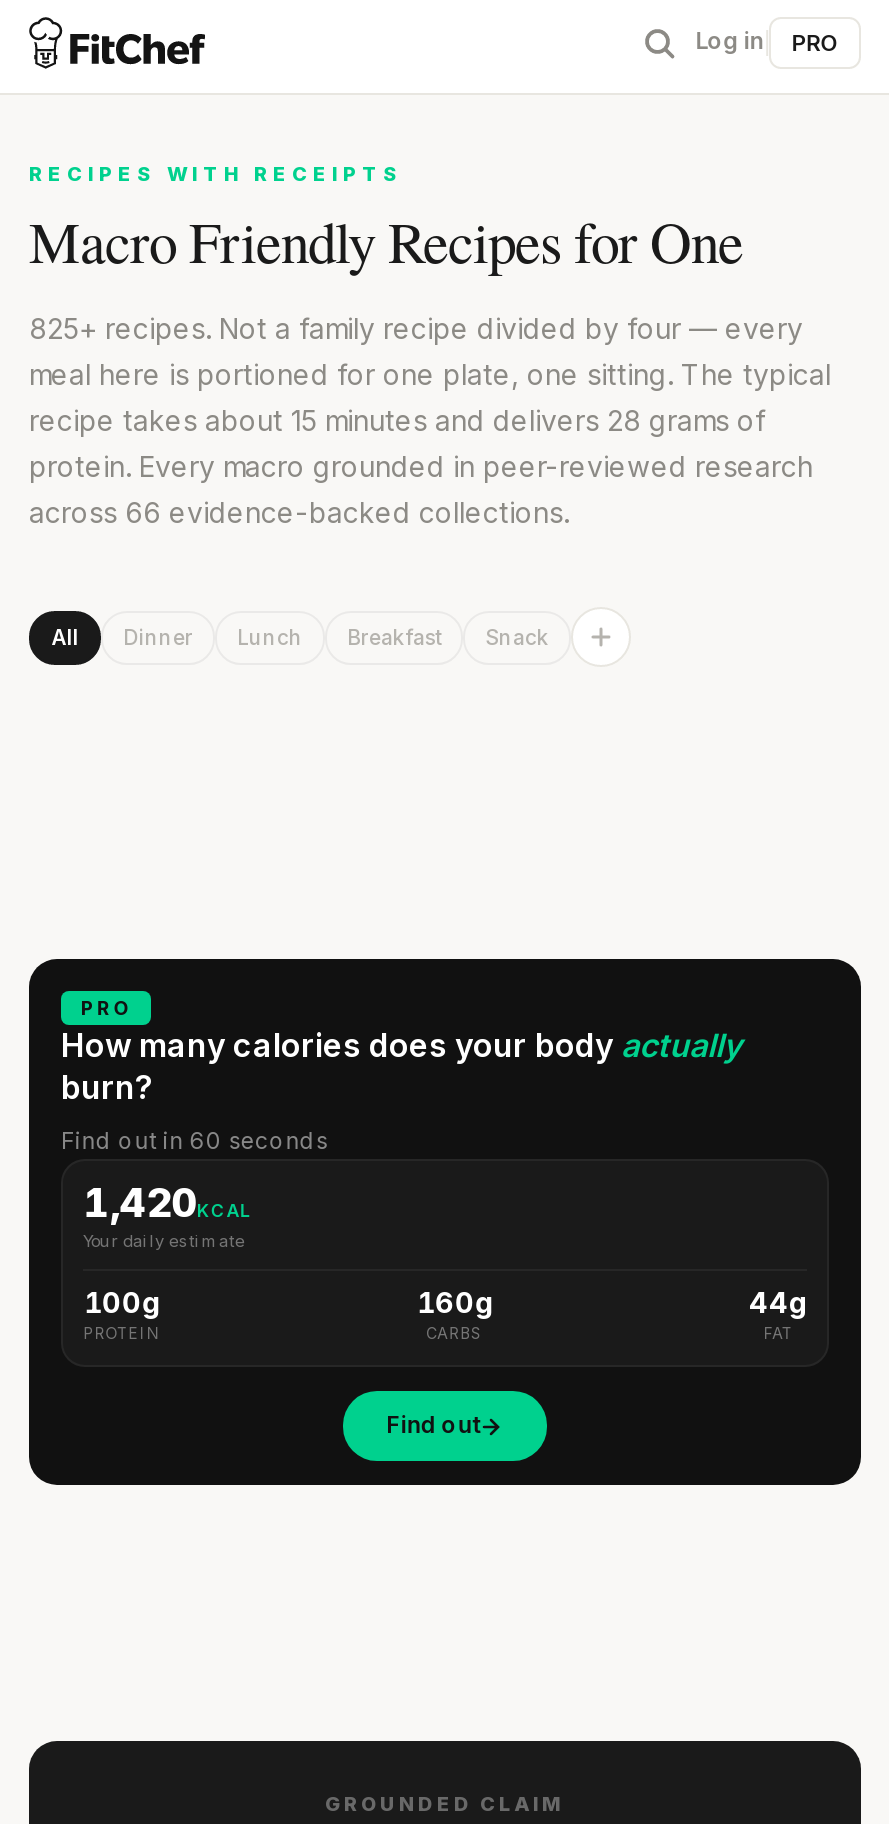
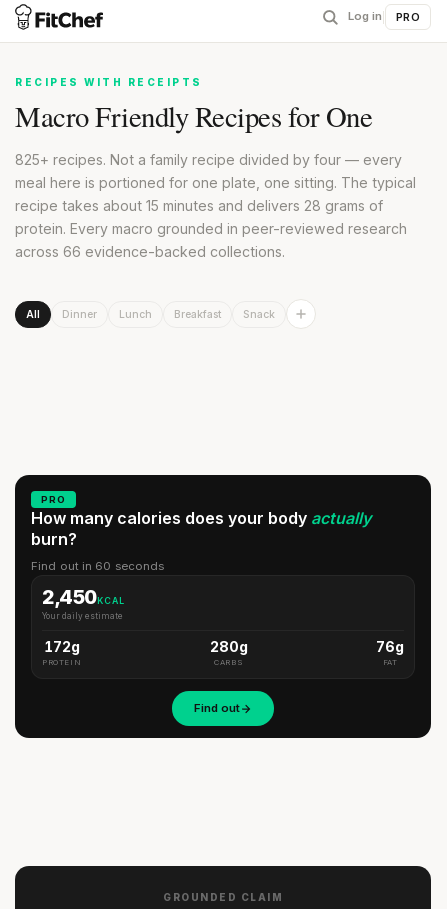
[83,1179,252,1227] 1,420KCAL -> [42,585,124,609] 2,450KCAL
[84,1285,160,1319] 100g -> [44,638,80,655] 172g
[417,1285,493,1319] 160g -> [210,638,248,655] 280g
[749,1285,807,1319] 44g -> [376,638,404,655] 76g

